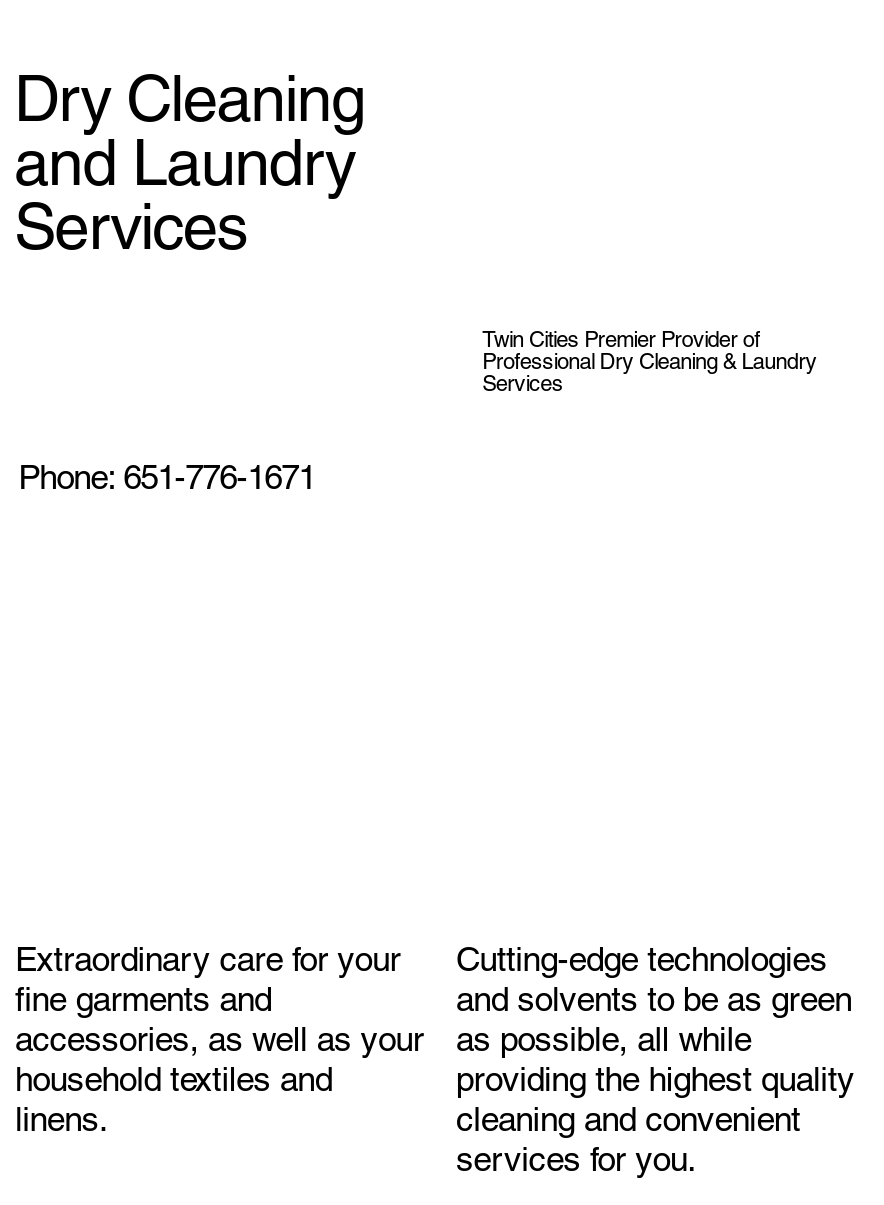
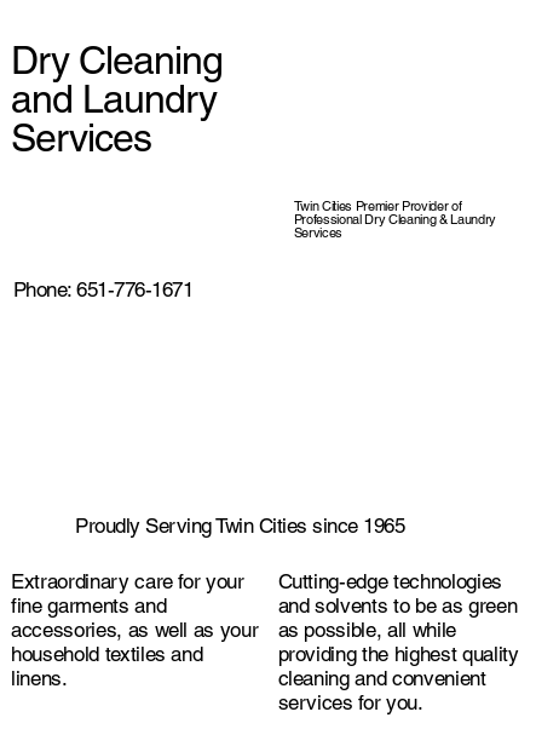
none -> [75,514,404,538] Proudly Serving Twin Cities since 1965

